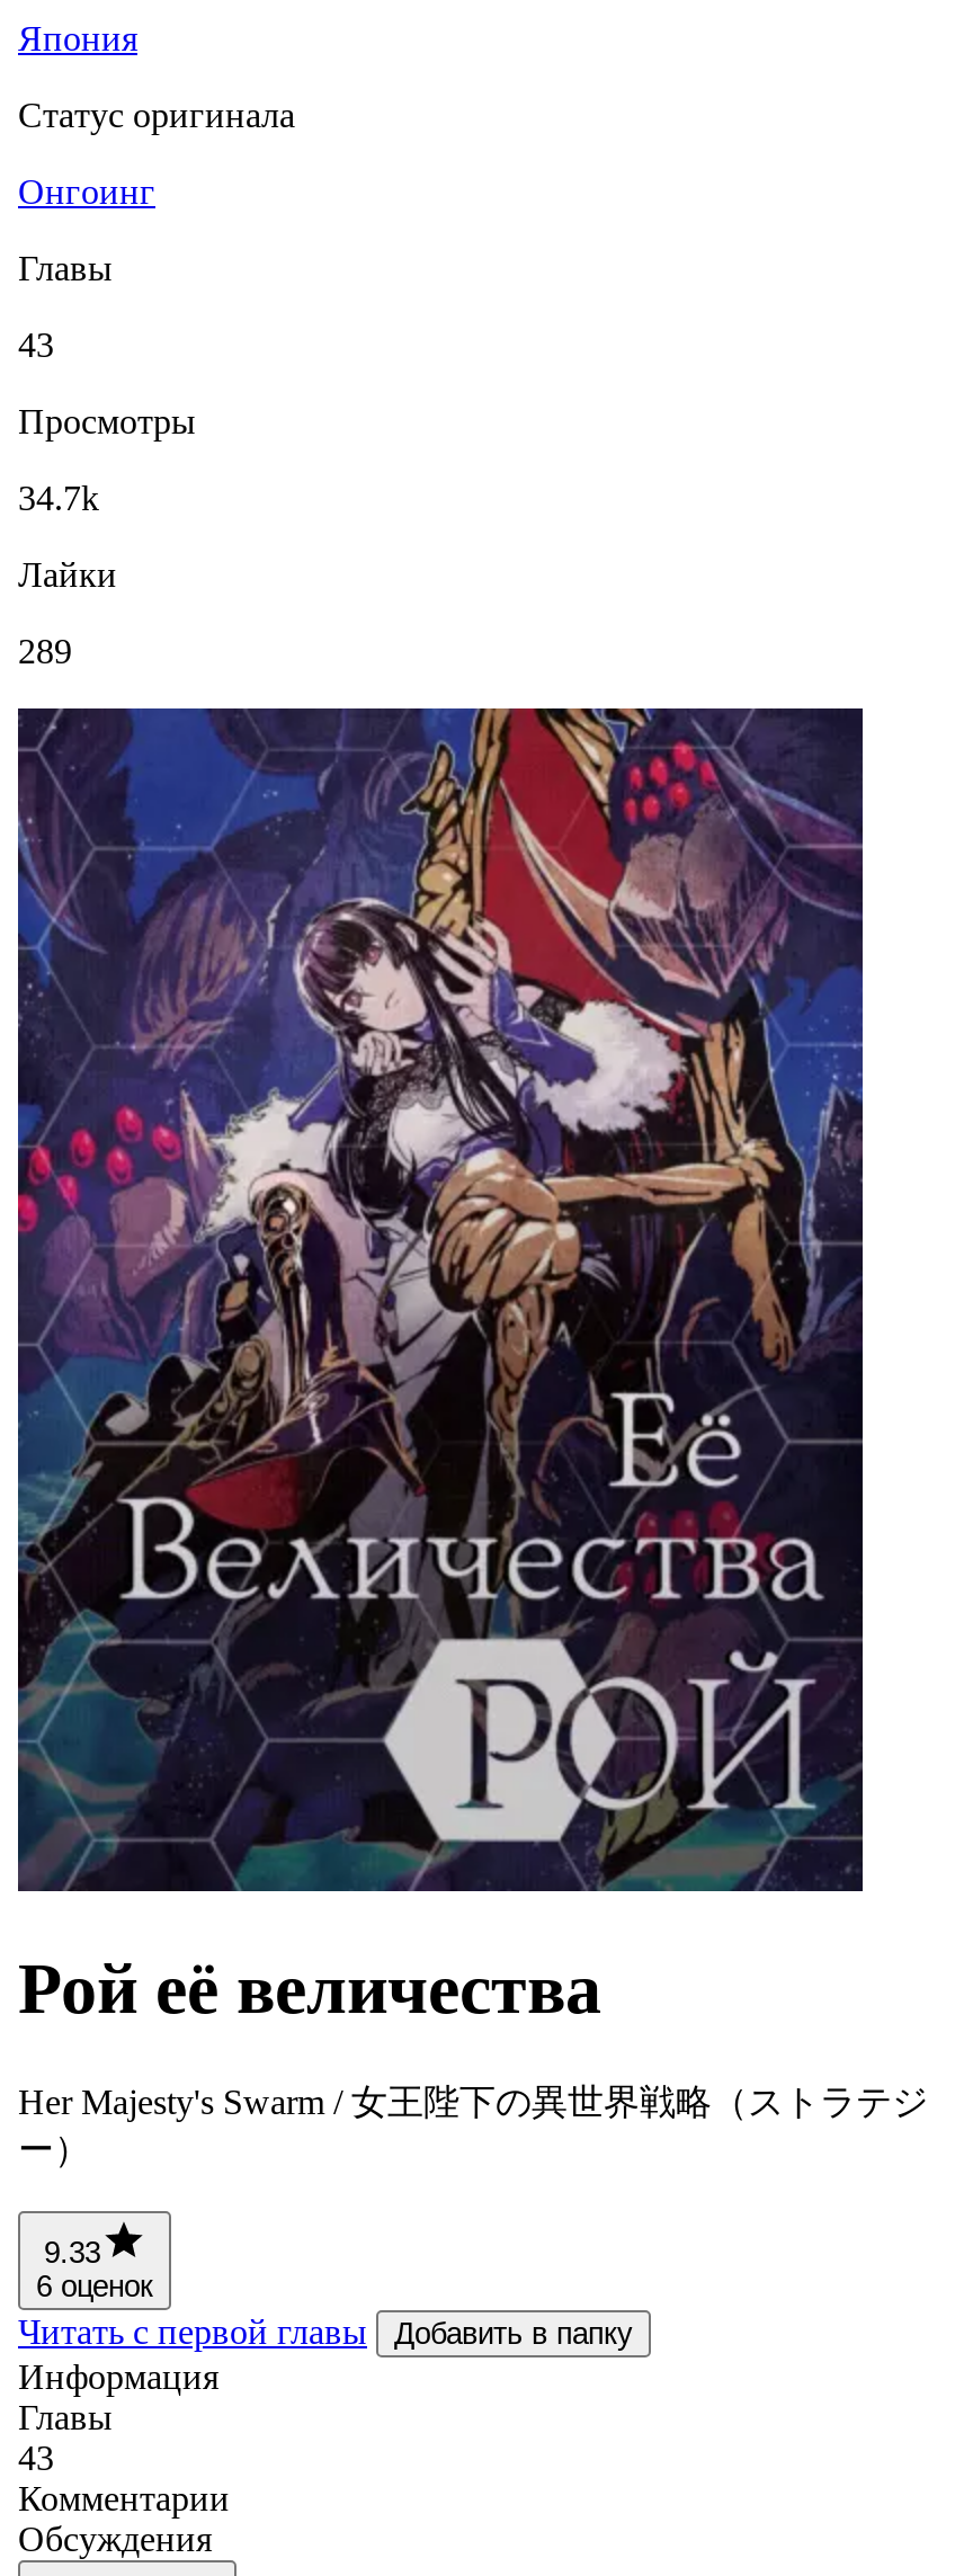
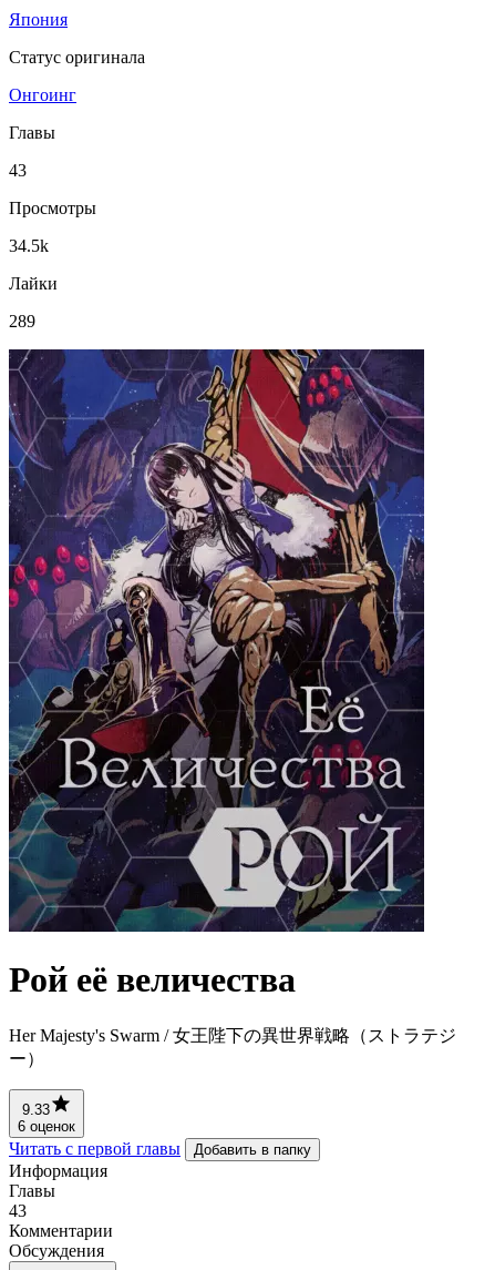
[18,479,99,517] 34.7k -> [9,236,49,255] 34.5k

